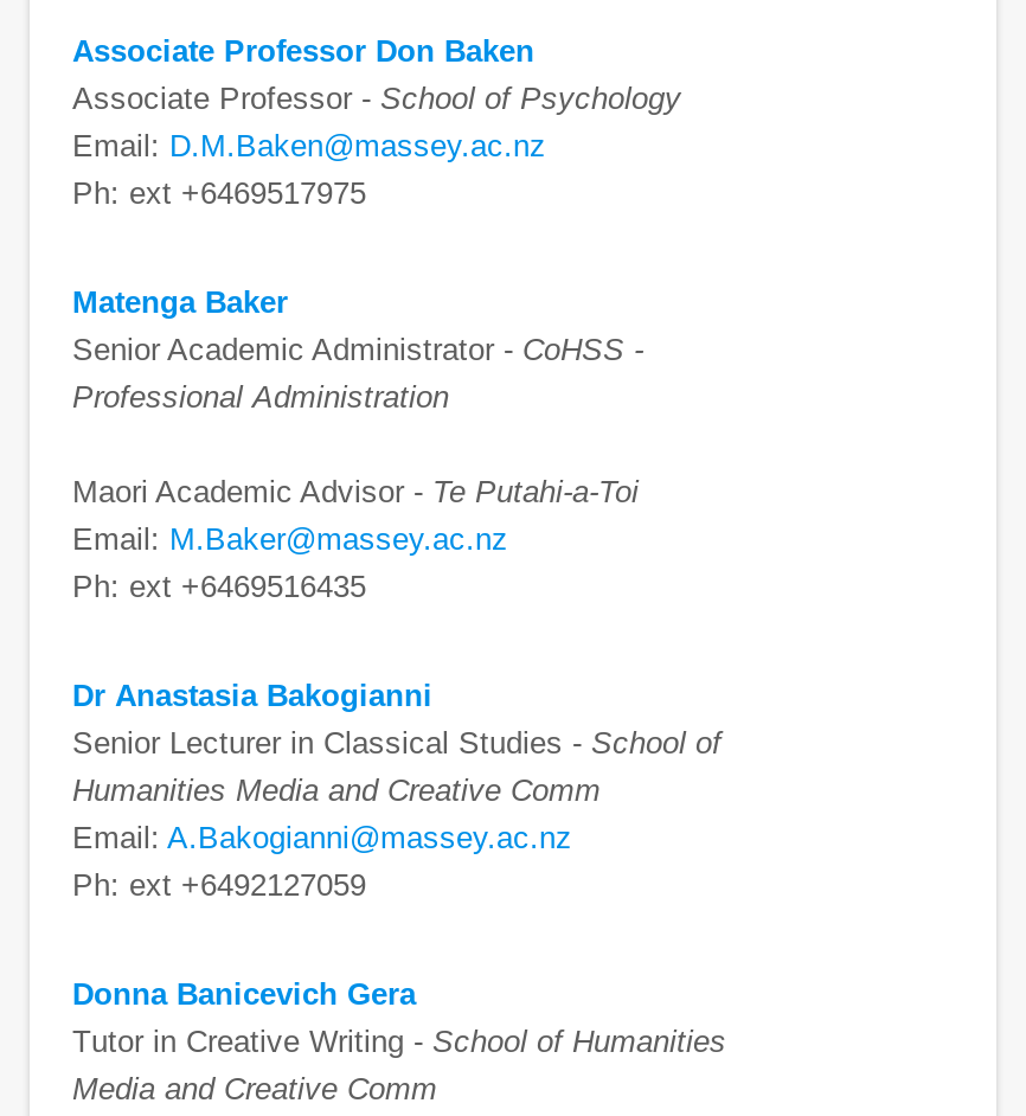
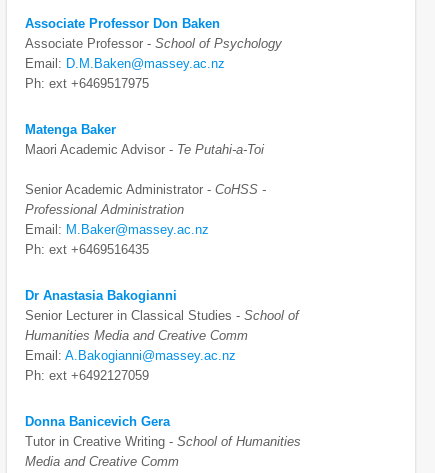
moved [72,333,643,416] -> [25,182,266,217]: Senior Academic Administrator - CoHSS - | Professional Administration
moved [72,475,639,511] -> [25,142,264,157]: Maori Academic Advisor - Te Putahi-a-Toi

